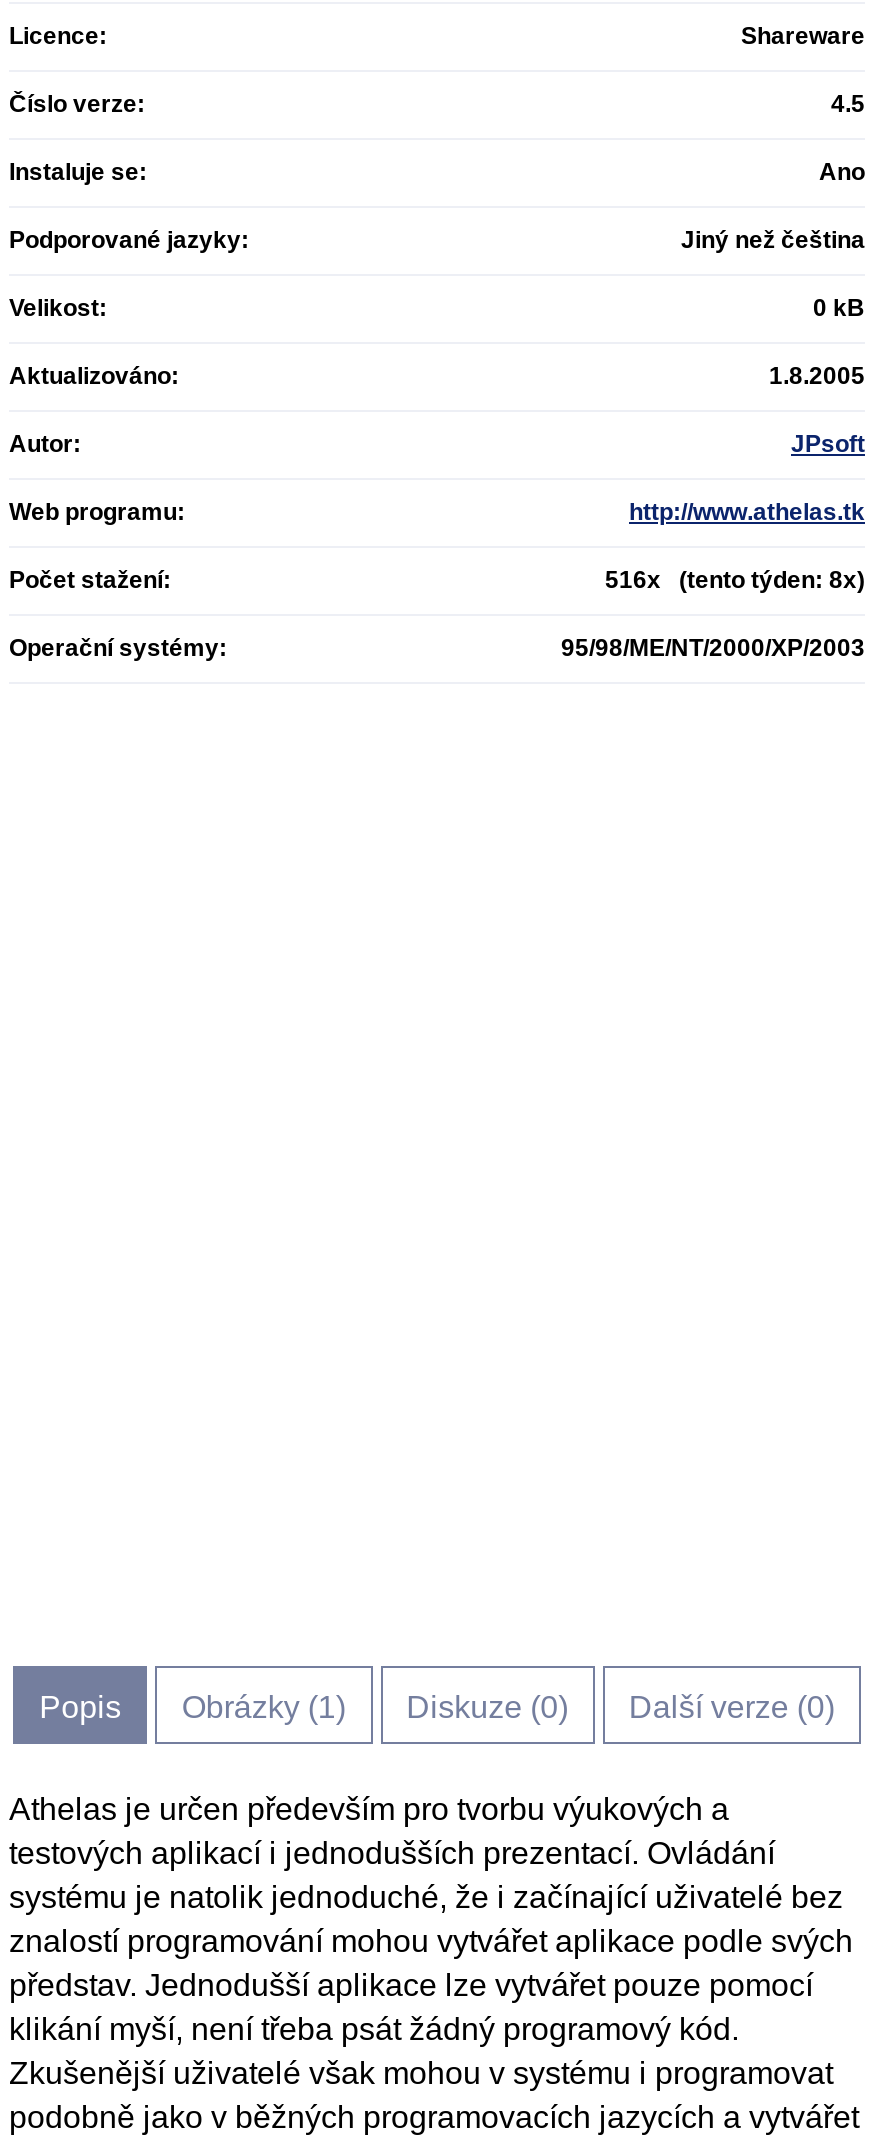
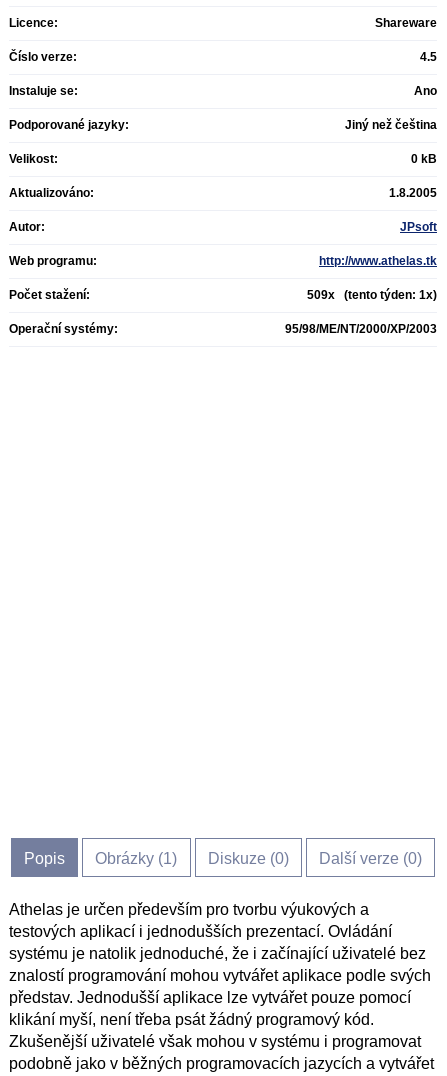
[605,566,865,594] 516x (tento týden: 8x) -> [307,288,437,302] 509x (tento týden: 1x)

